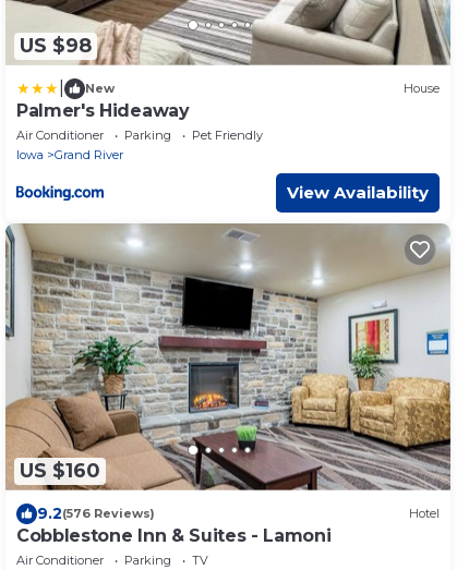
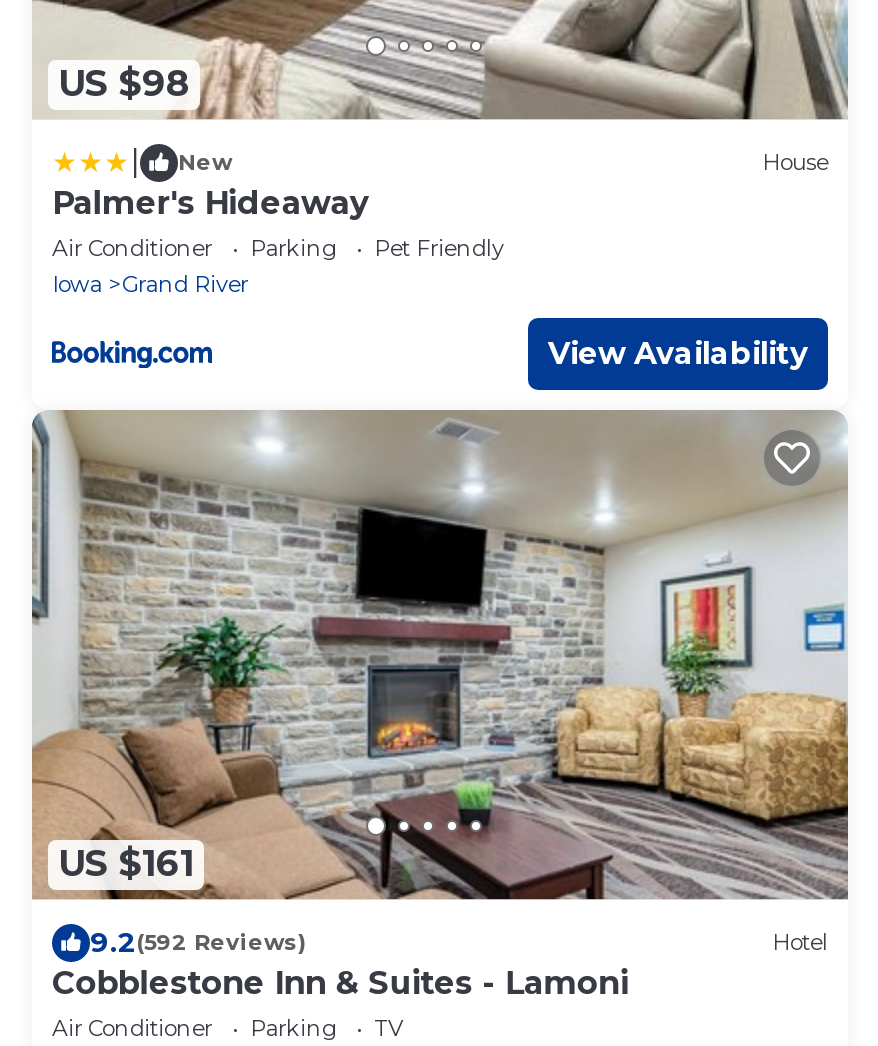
[20,459,100,483] US $160 -> [58,843,194,887] US $161
[37,503,155,523] 9.2(576 Reviews) -> [90,924,306,960] 9.2(592 Reviews)

